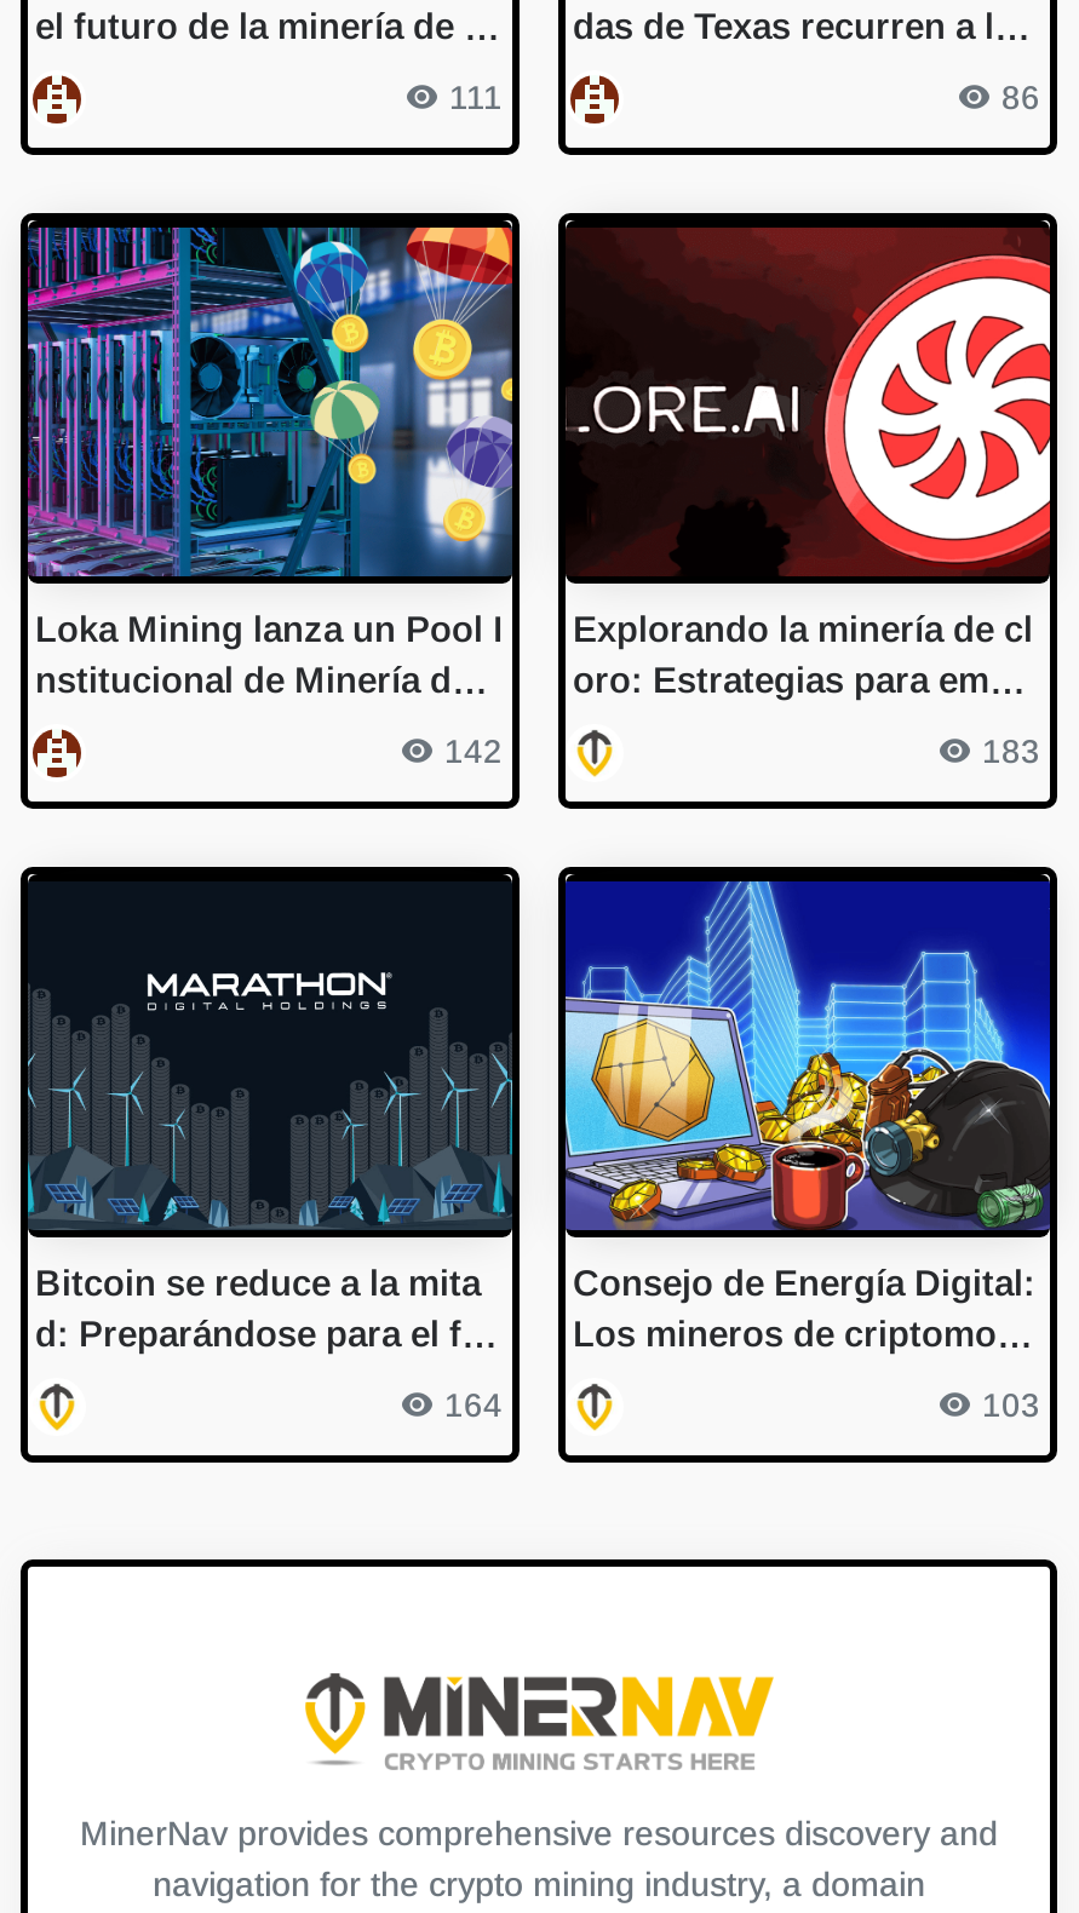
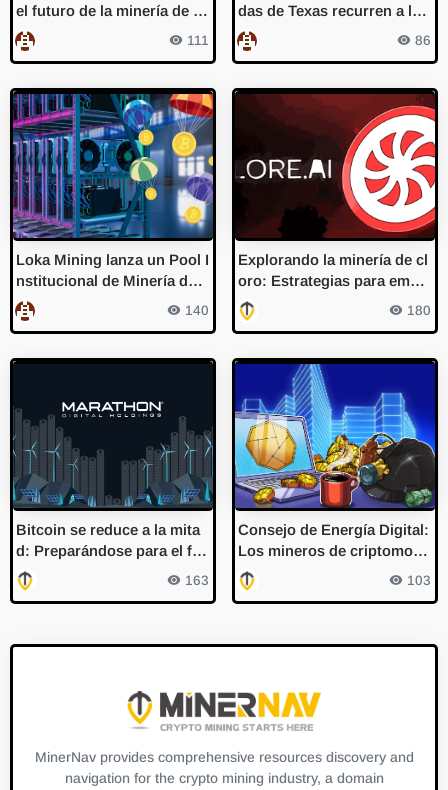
[444,735,503,771] 142 -> [185,303,209,318] 140
[982,735,1040,771] 183 -> [407,303,431,318] 180
[444,1388,503,1425] 164 -> [185,573,209,588] 163

